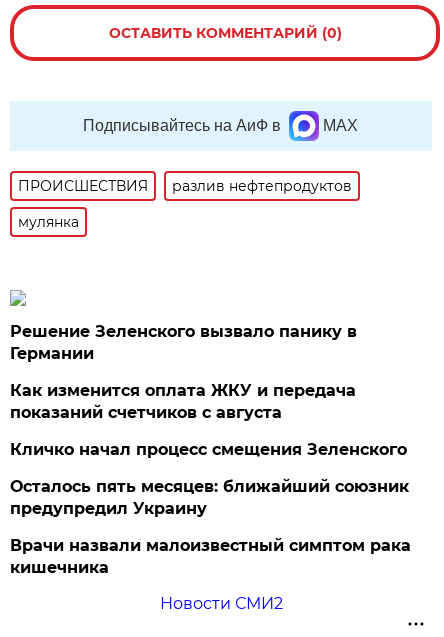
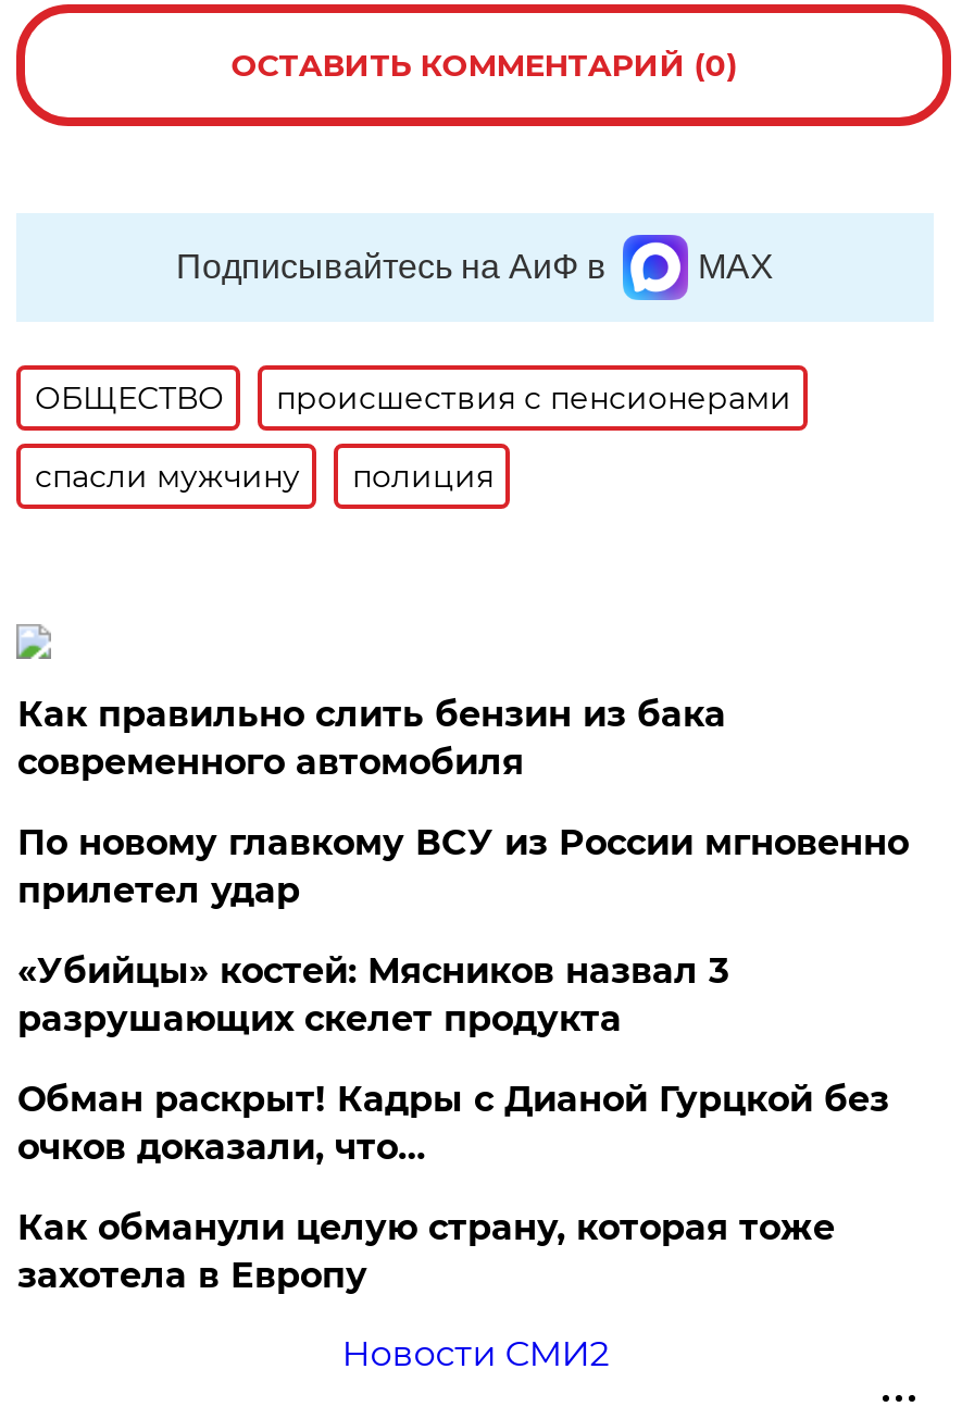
[18,177,352,195] ПРОИСШЕСТВИЯ | разлив нефтепродуктов -> [35,378,791,418] ОБЩЕСТВО | происшествия с пенсионерами
[18,213,79,231] мулянка -> [35,457,493,496] спасли мужчину | полиция
[10,322,357,363] Решение Зеленского вызвало панику в | Германии -> [17,694,726,783] Как правильно слить бензин из бака | современного автомобиля
[10,381,356,422] Как изменится оплата ЖКУ и передача | показаний счетчиков с августа -> [17,822,909,911] По новому главкому ВСУ из России мгновенно | прилетел удар
[10,440,407,459] Кличко начал процесс смещения Зеленского -> [17,950,728,1040] «Убийцы» костей: Мясников назвал 3 | разрушающих скелет продукта
[10,477,409,518] Осталось пять месяцев: ближайший союзник | предупредил Украину -> [17,1079,889,1168] Обман раскрыт! Кадры с Дианой Гурцкой без | очков доказали, что…
[10,536,411,577] Врачи назвали малоизвестный симптом рака | кишечника -> [17,1207,835,1296] Как обманули целую страну, которая тоже | захотела в Европу

